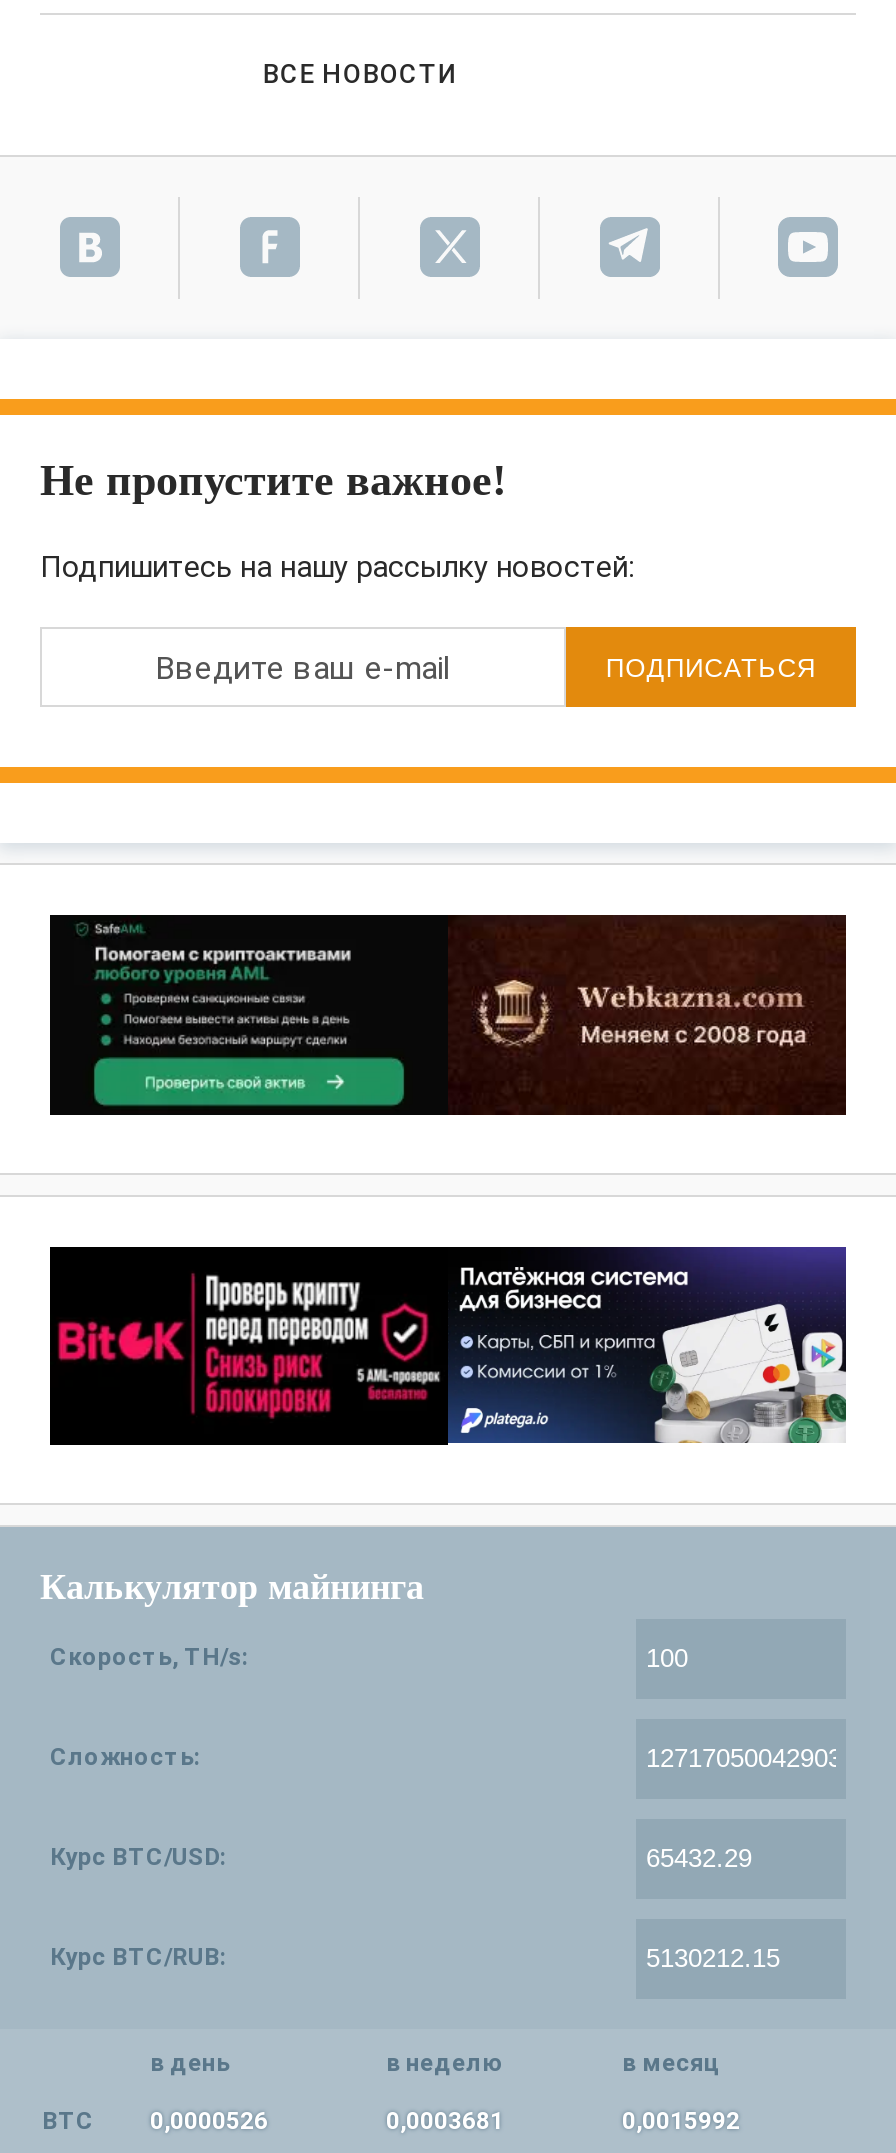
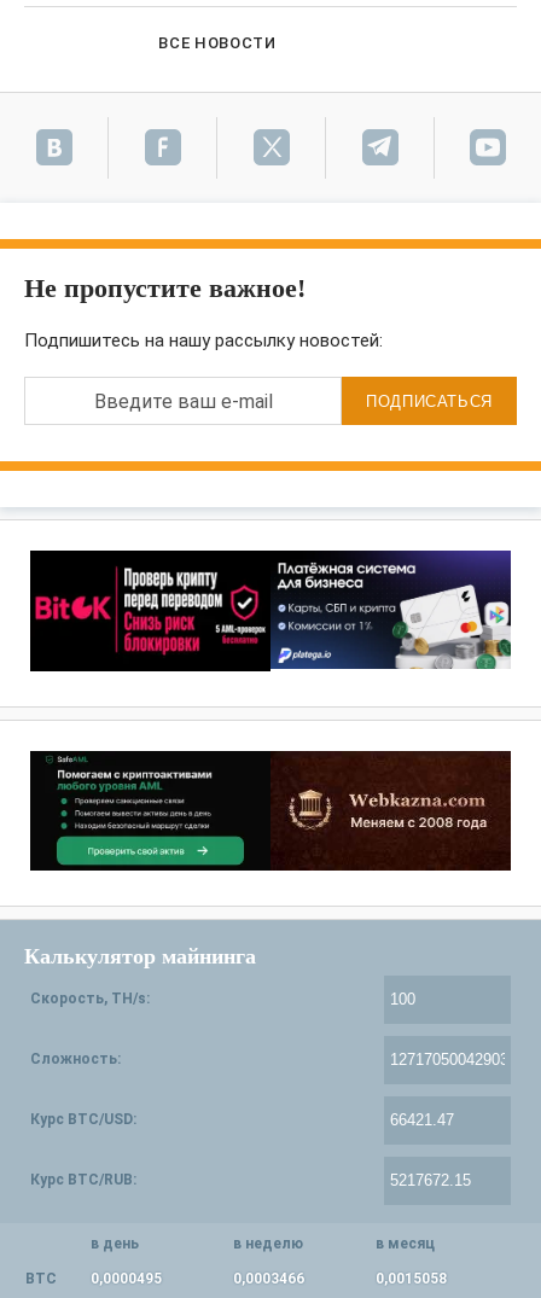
moved [58,913,848,1117] -> [35,750,512,872]: [image]
moved [56,1245,848,1445] -> [34,549,512,671]: [image]
[42,2108,268,2136] BTC 0,0000526 -> [25,1271,162,1288] BTC 0,0000495
[386,2108,504,2136] 0,0003681 -> [233,1271,304,1288] 0,0003466
[622,2108,740,2136] 0,0015992 -> [376,1271,447,1288] 0,0015058

